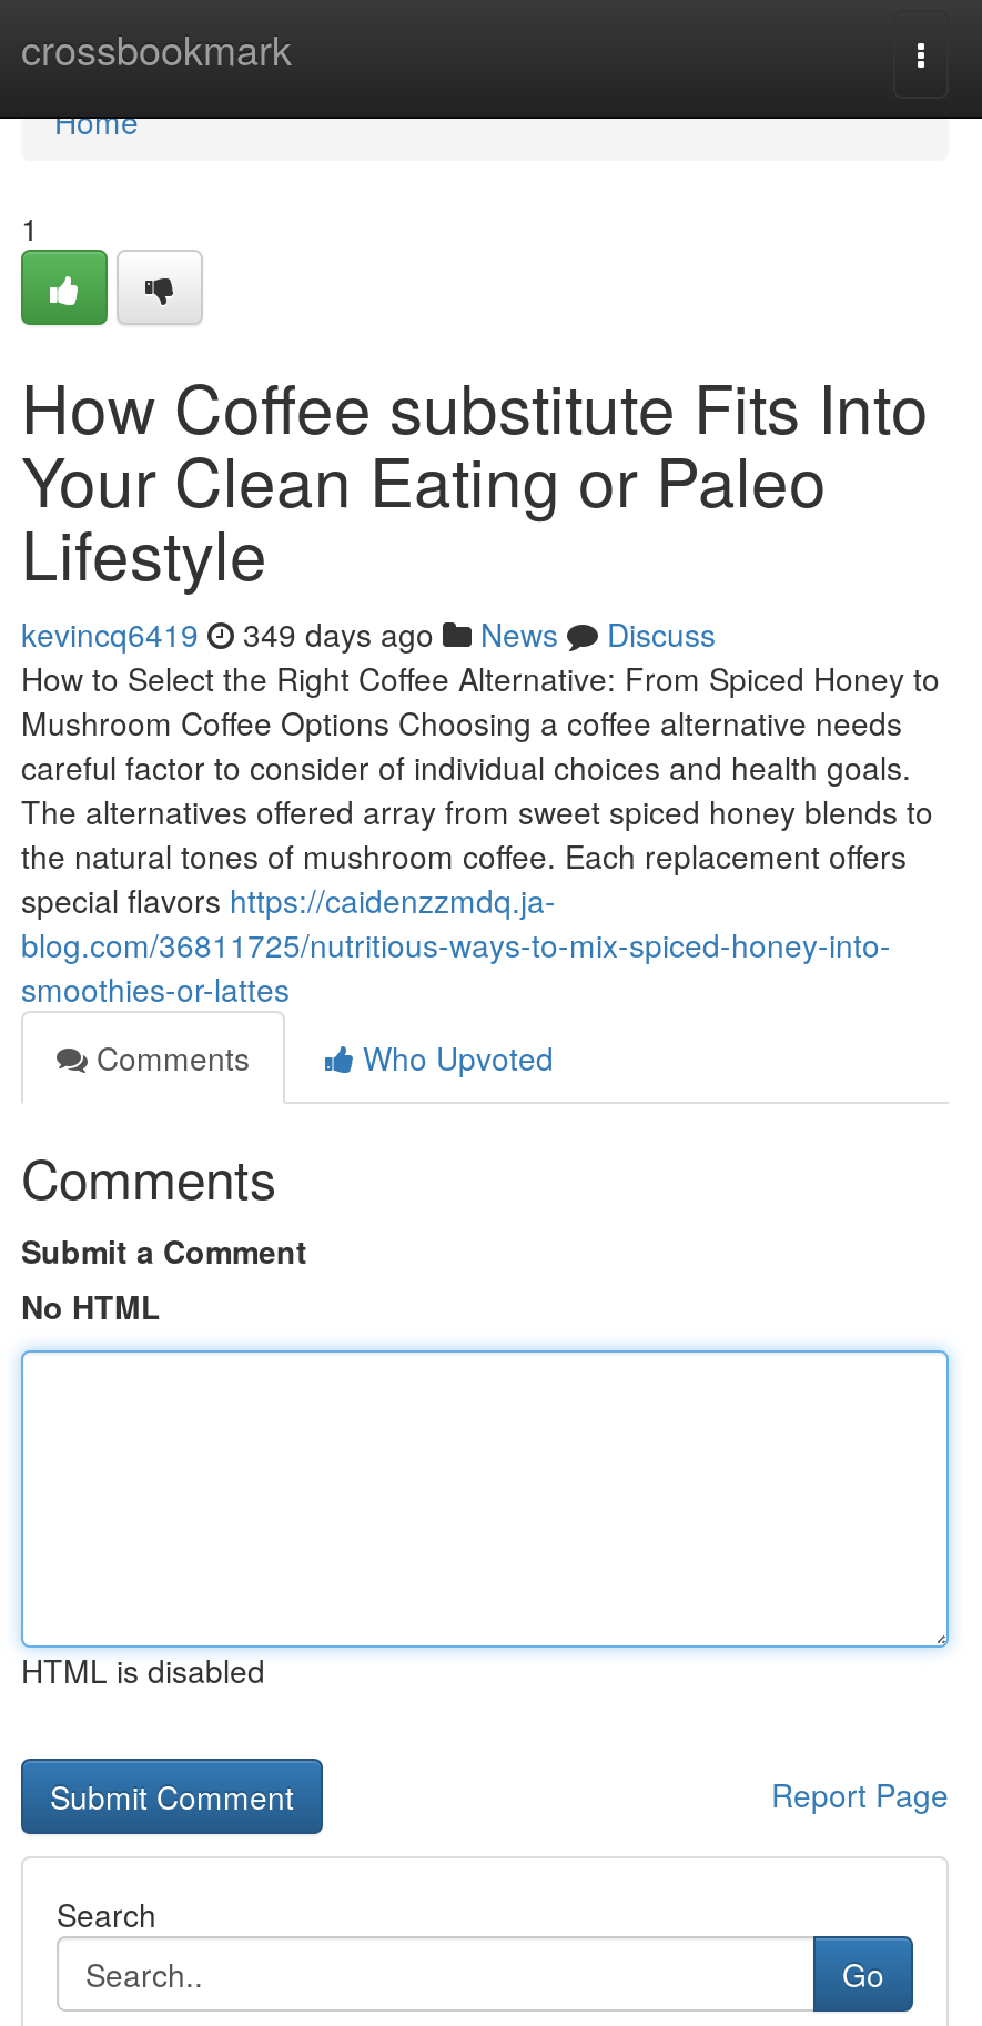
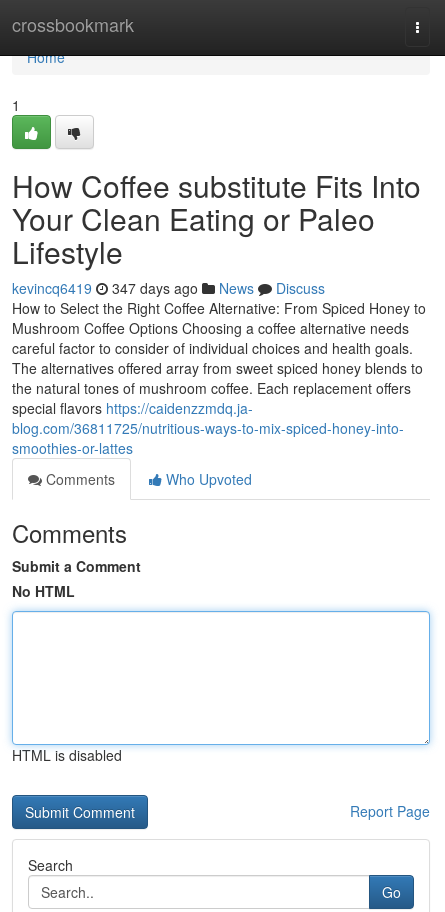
[21,611,716,656] kevincq6419 349 days ago News Discuss -> [12,278,325,298] kevincq6419 347 days ago News Discuss

